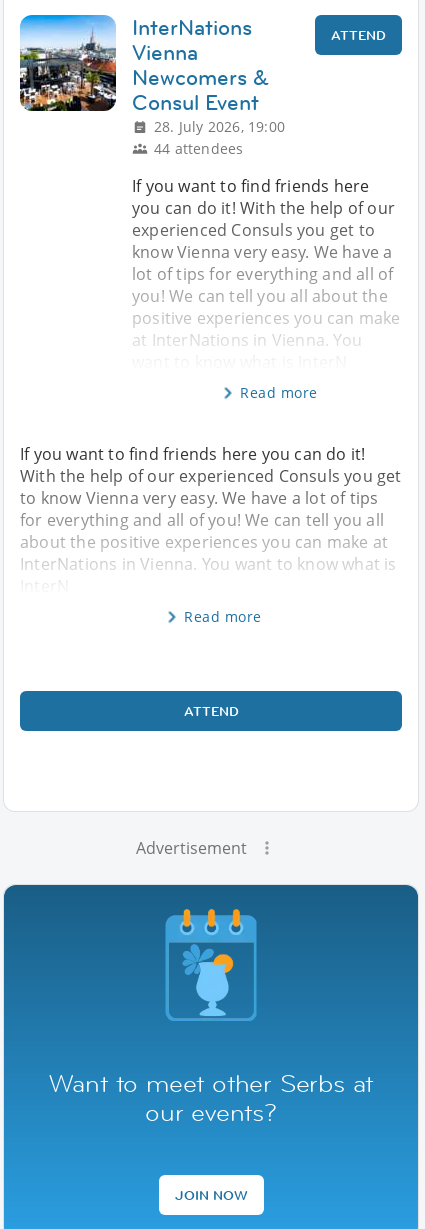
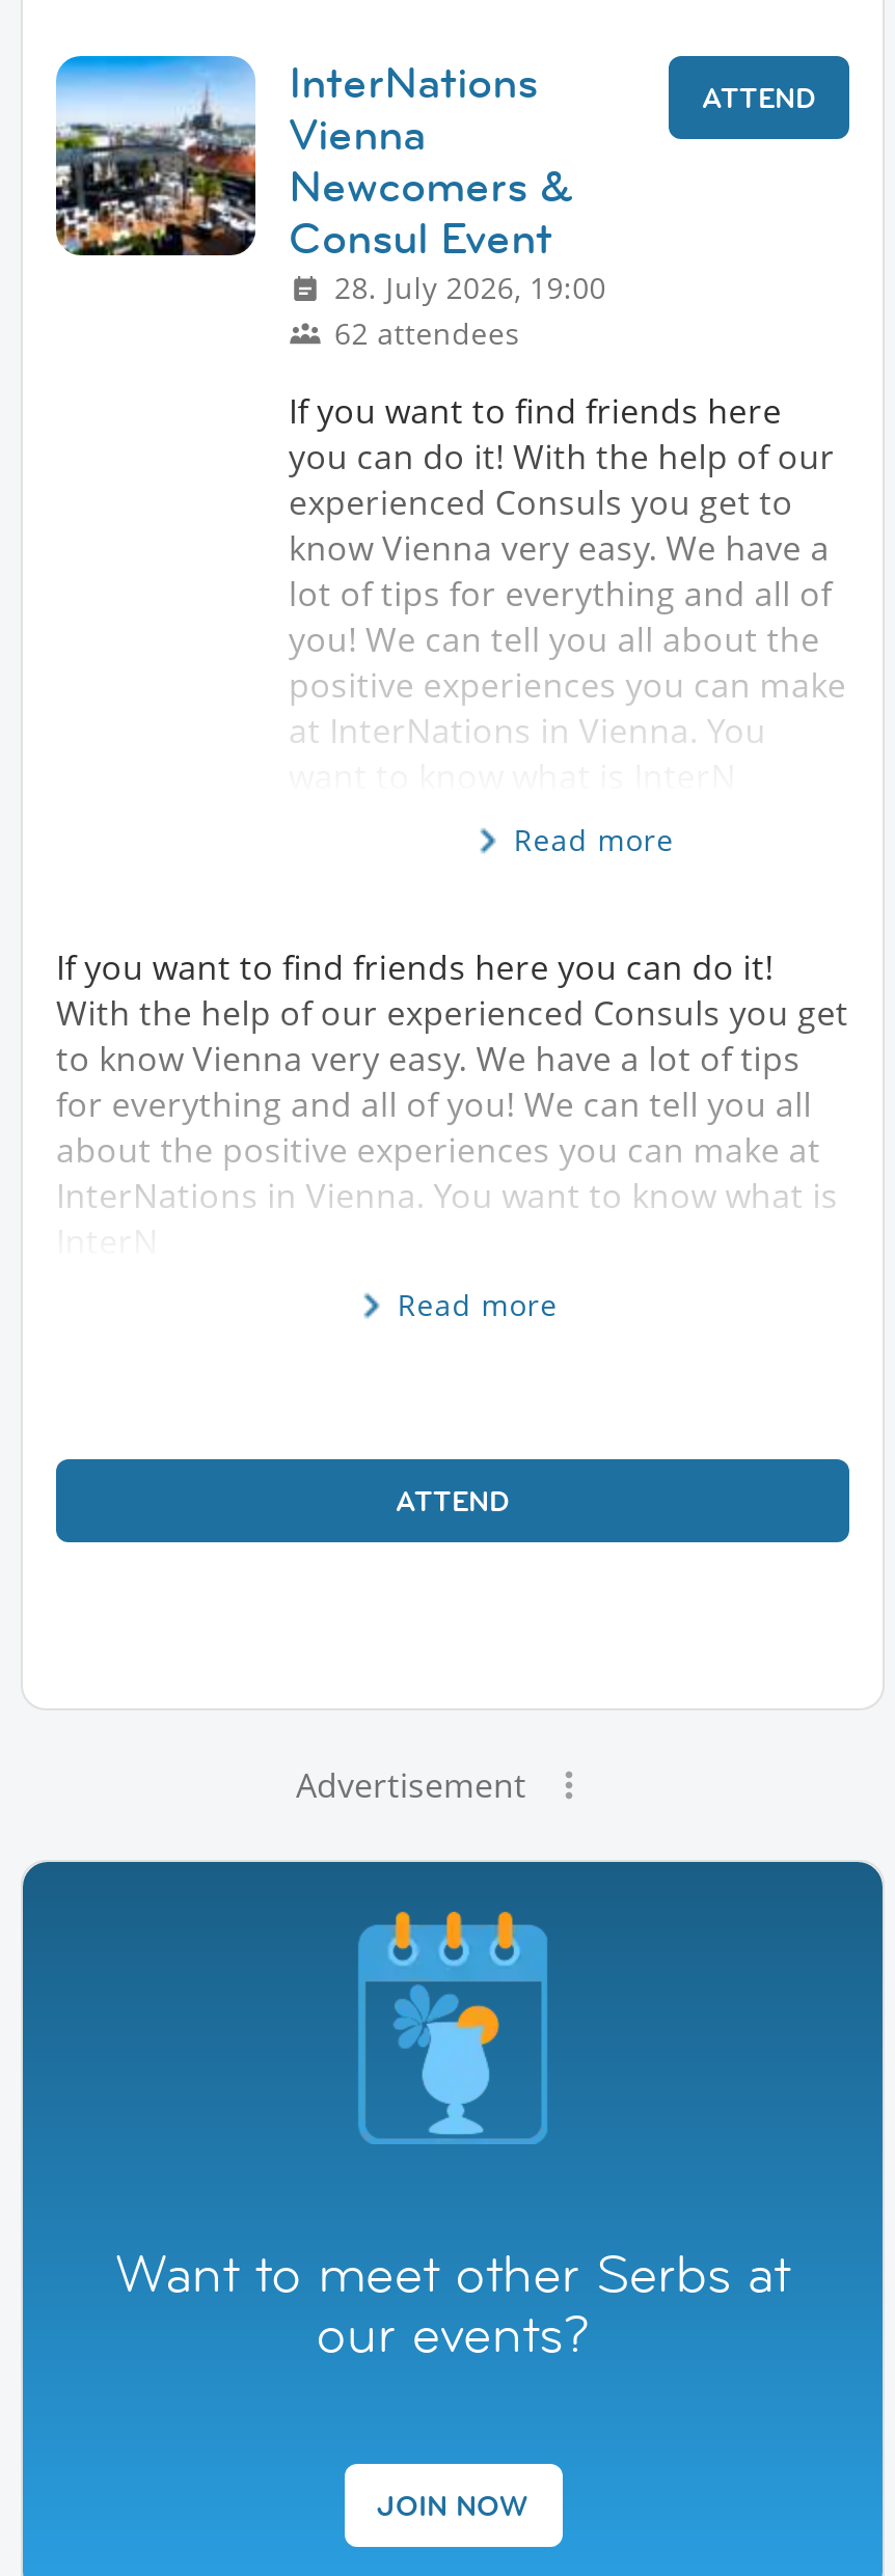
[154,139,243,158] 44 attendees -> [334,313,520,352] 62 attendees

